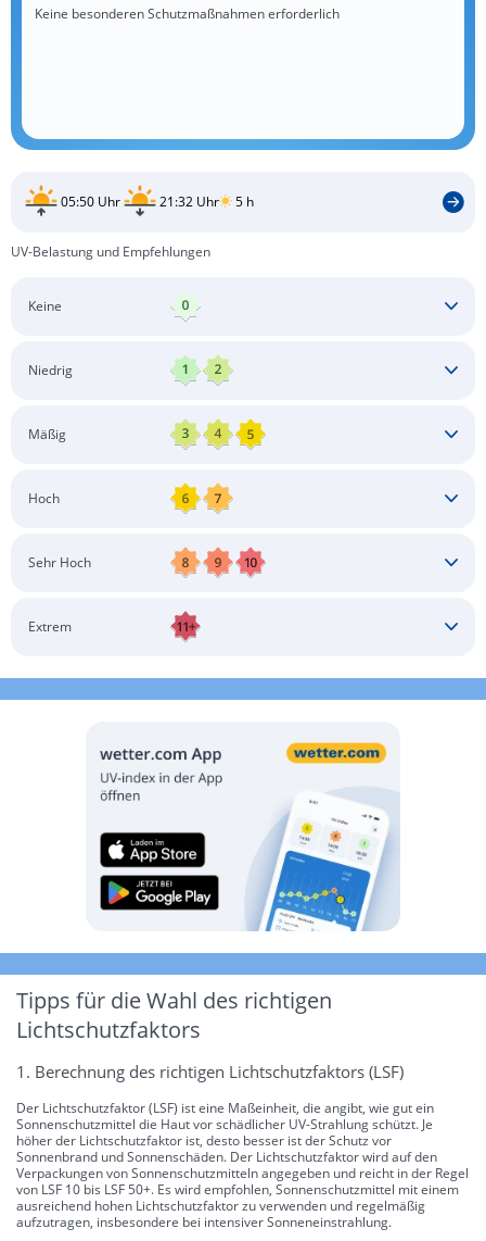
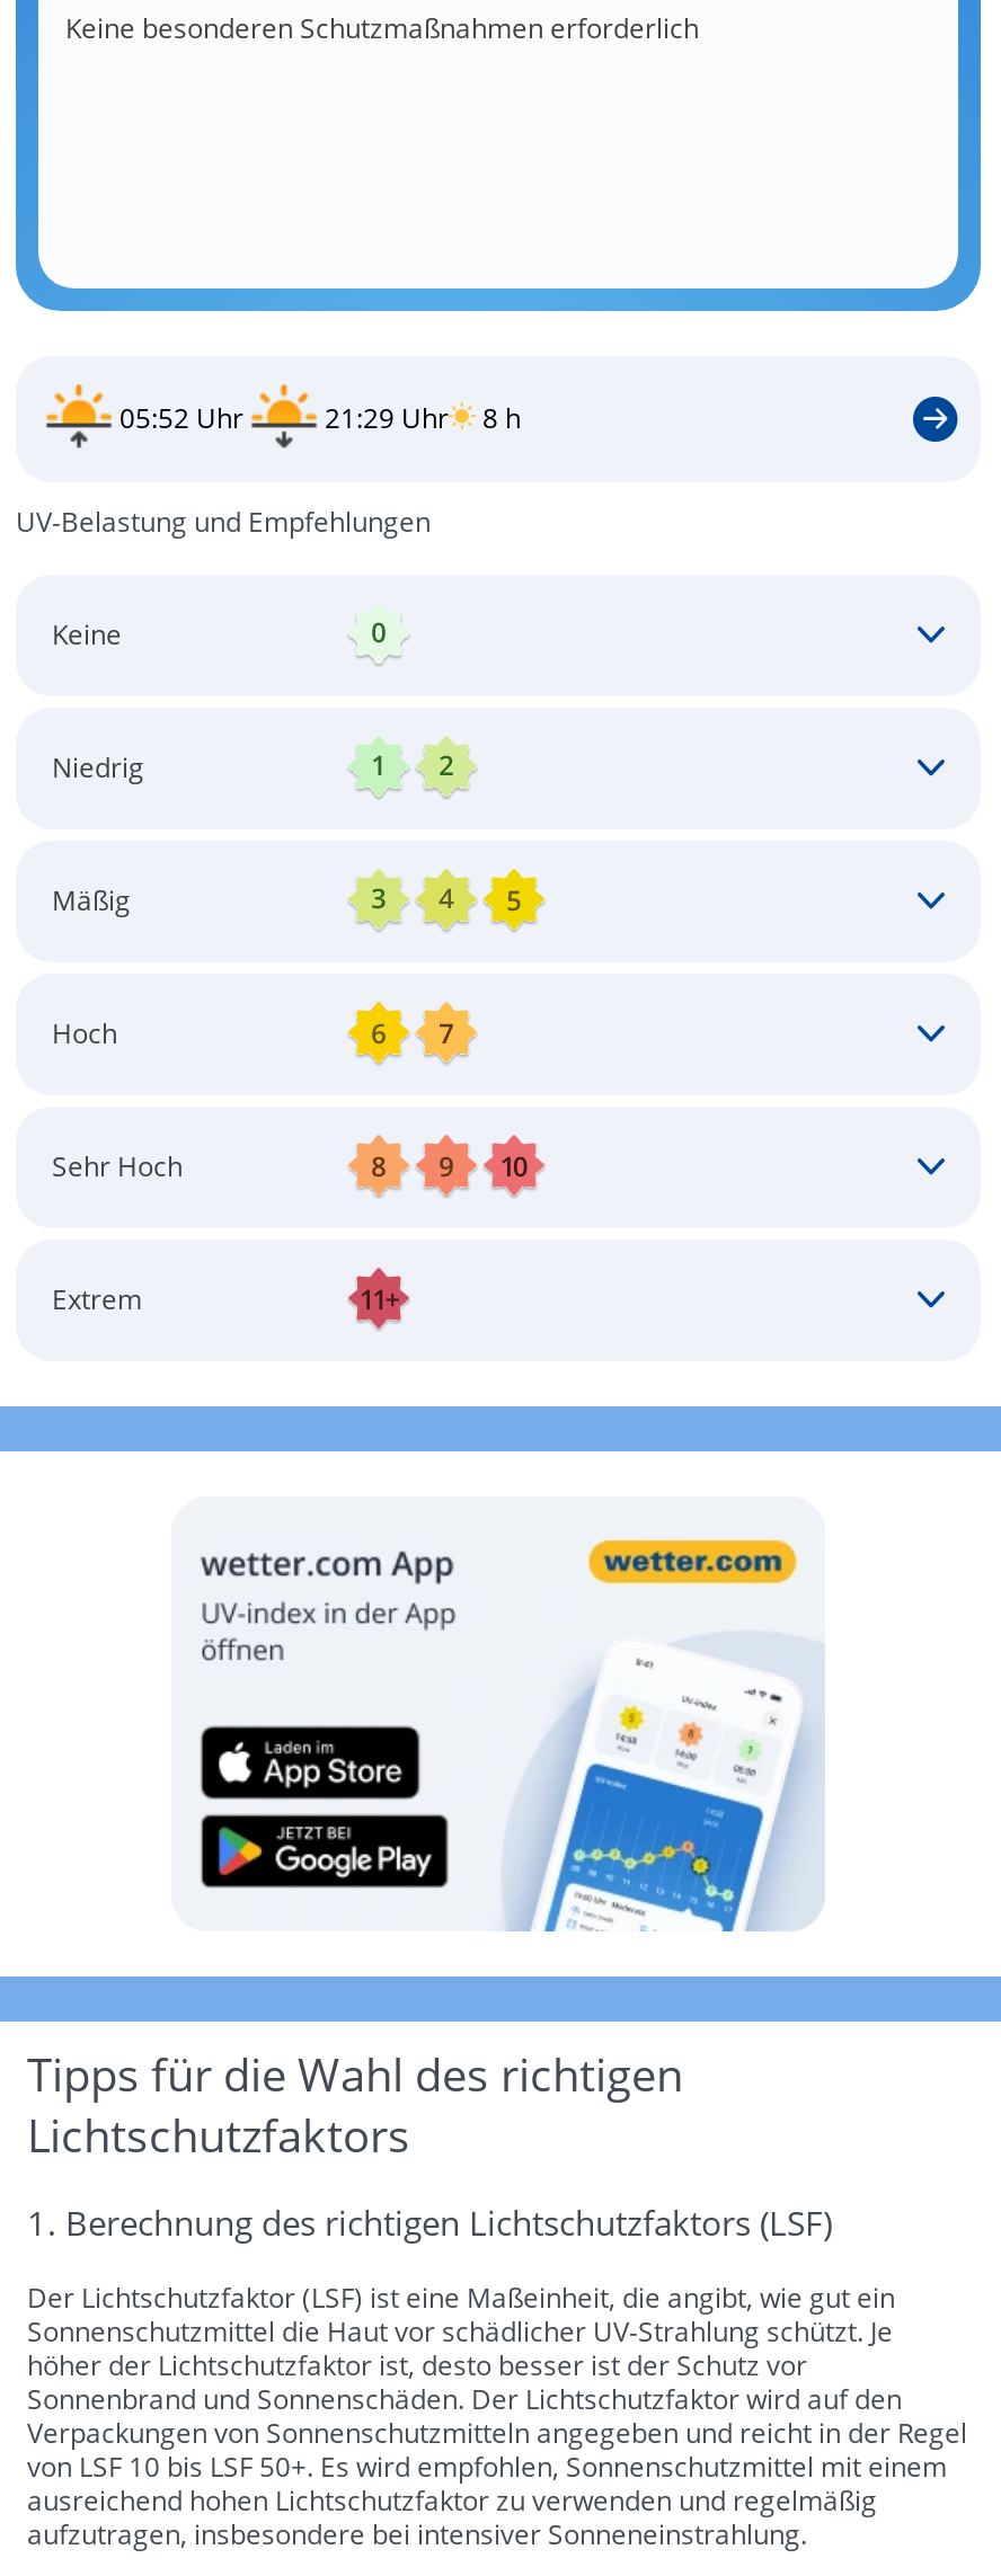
[61,193,120,211] 05:50 Uhr -> [119,400,243,438] 05:52 Uhr
[159,193,219,211] 21:32 Uhr -> [325,400,449,438] 21:29 Uhr
[235,193,254,211] 5 h -> [482,400,521,438] 8 h

